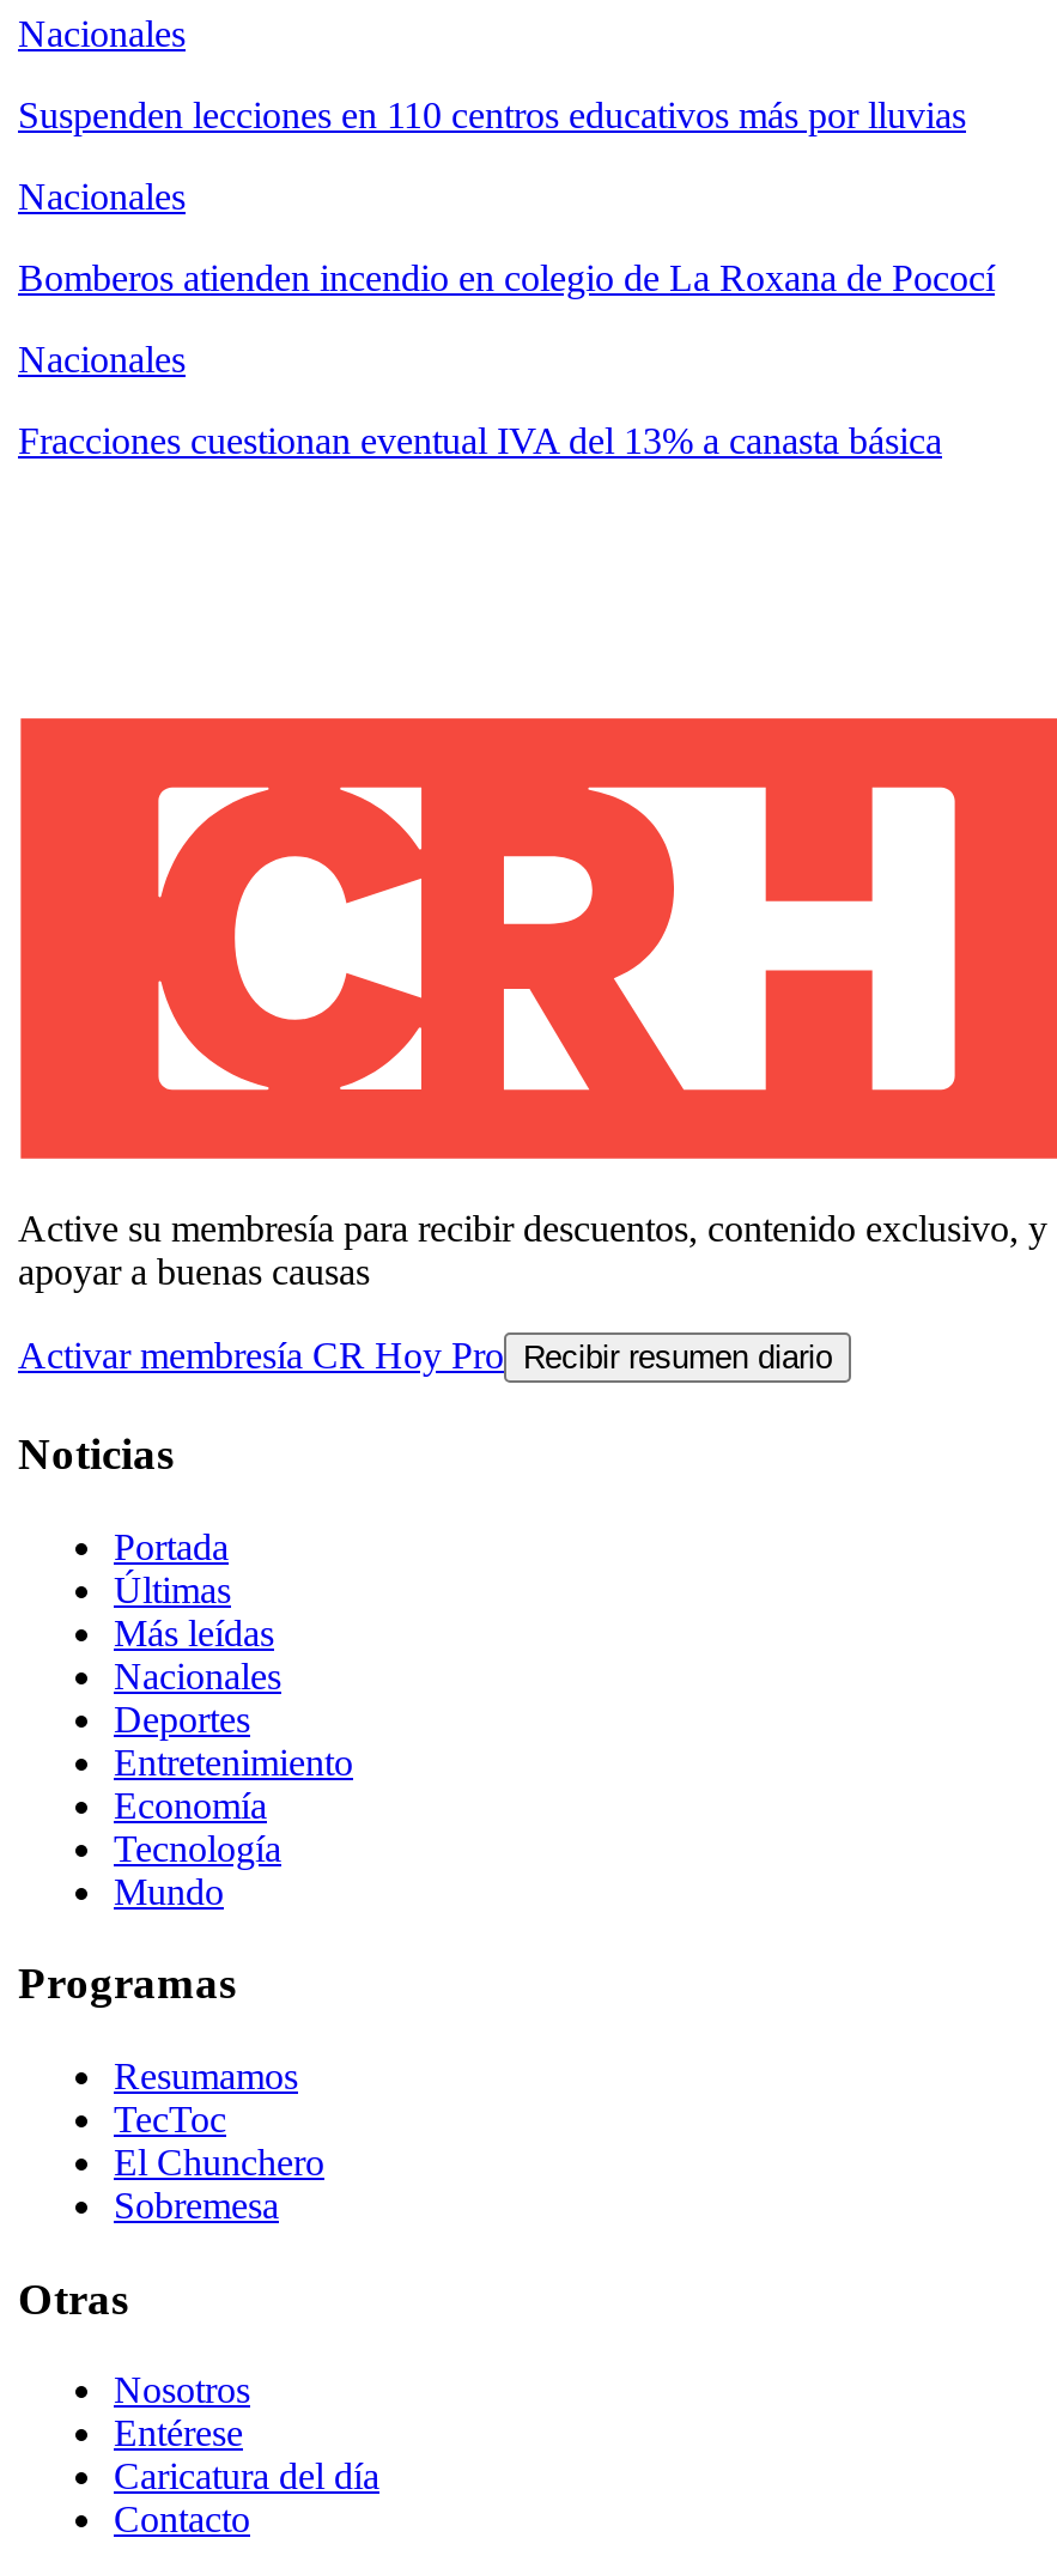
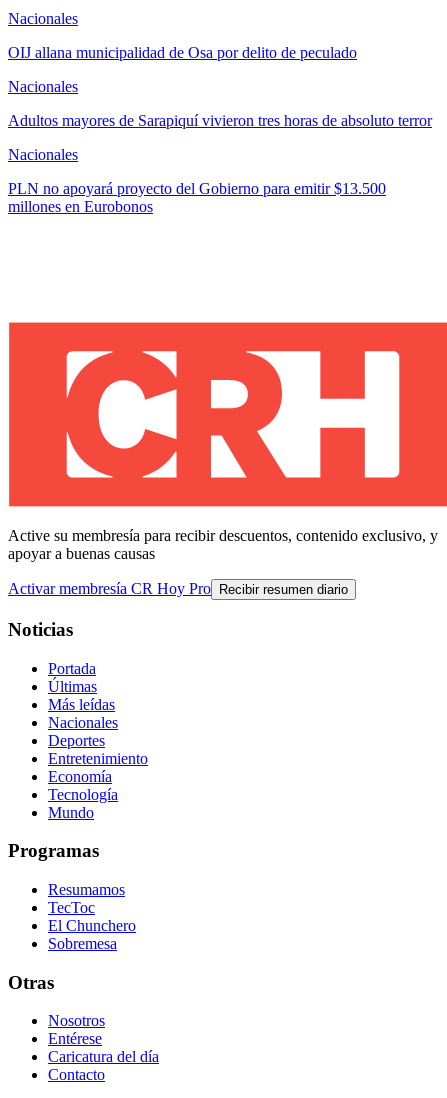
[18,95,966,136] Suspenden lecciones en 110 centros educativos más por lluvias -> [8,44,357,61] OIJ allana municipalidad de Osa por delito de peculado
[18,258,995,298] Bomberos atienden incendio en colegio de La Roxana de Pococí -> [8,112,432,129] Adultos mayores de Sarapiquí vivieron tres horas de absoluto terror
[18,420,942,461] Fracciones cuestionan eventual IVA del 13% a canasta básica -> [8,180,386,215] PLN no apoyará proyecto del Gobierno para emitir $13.500 | millones en Eurobonos

